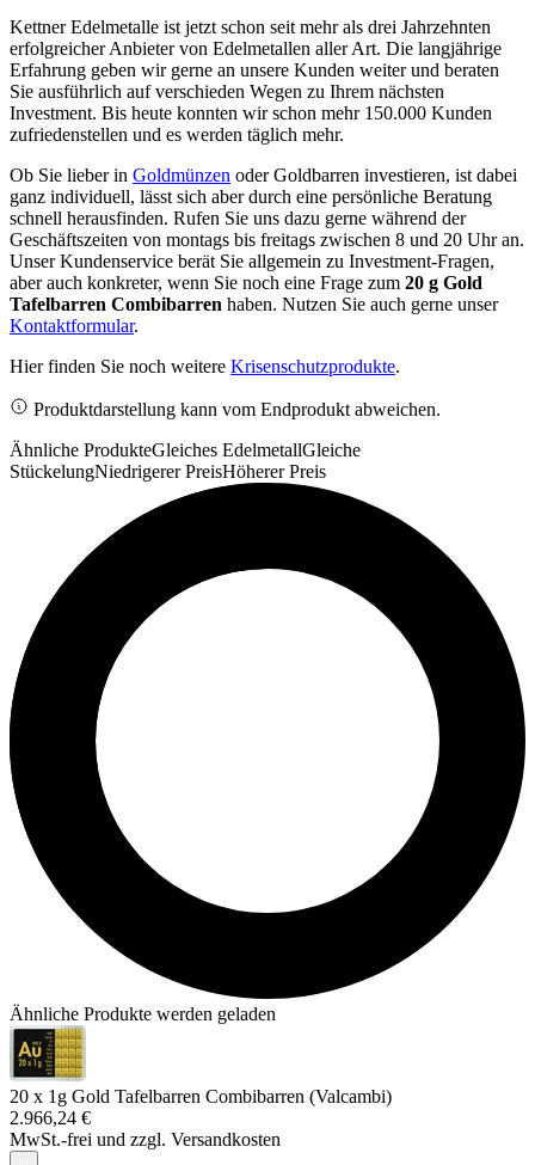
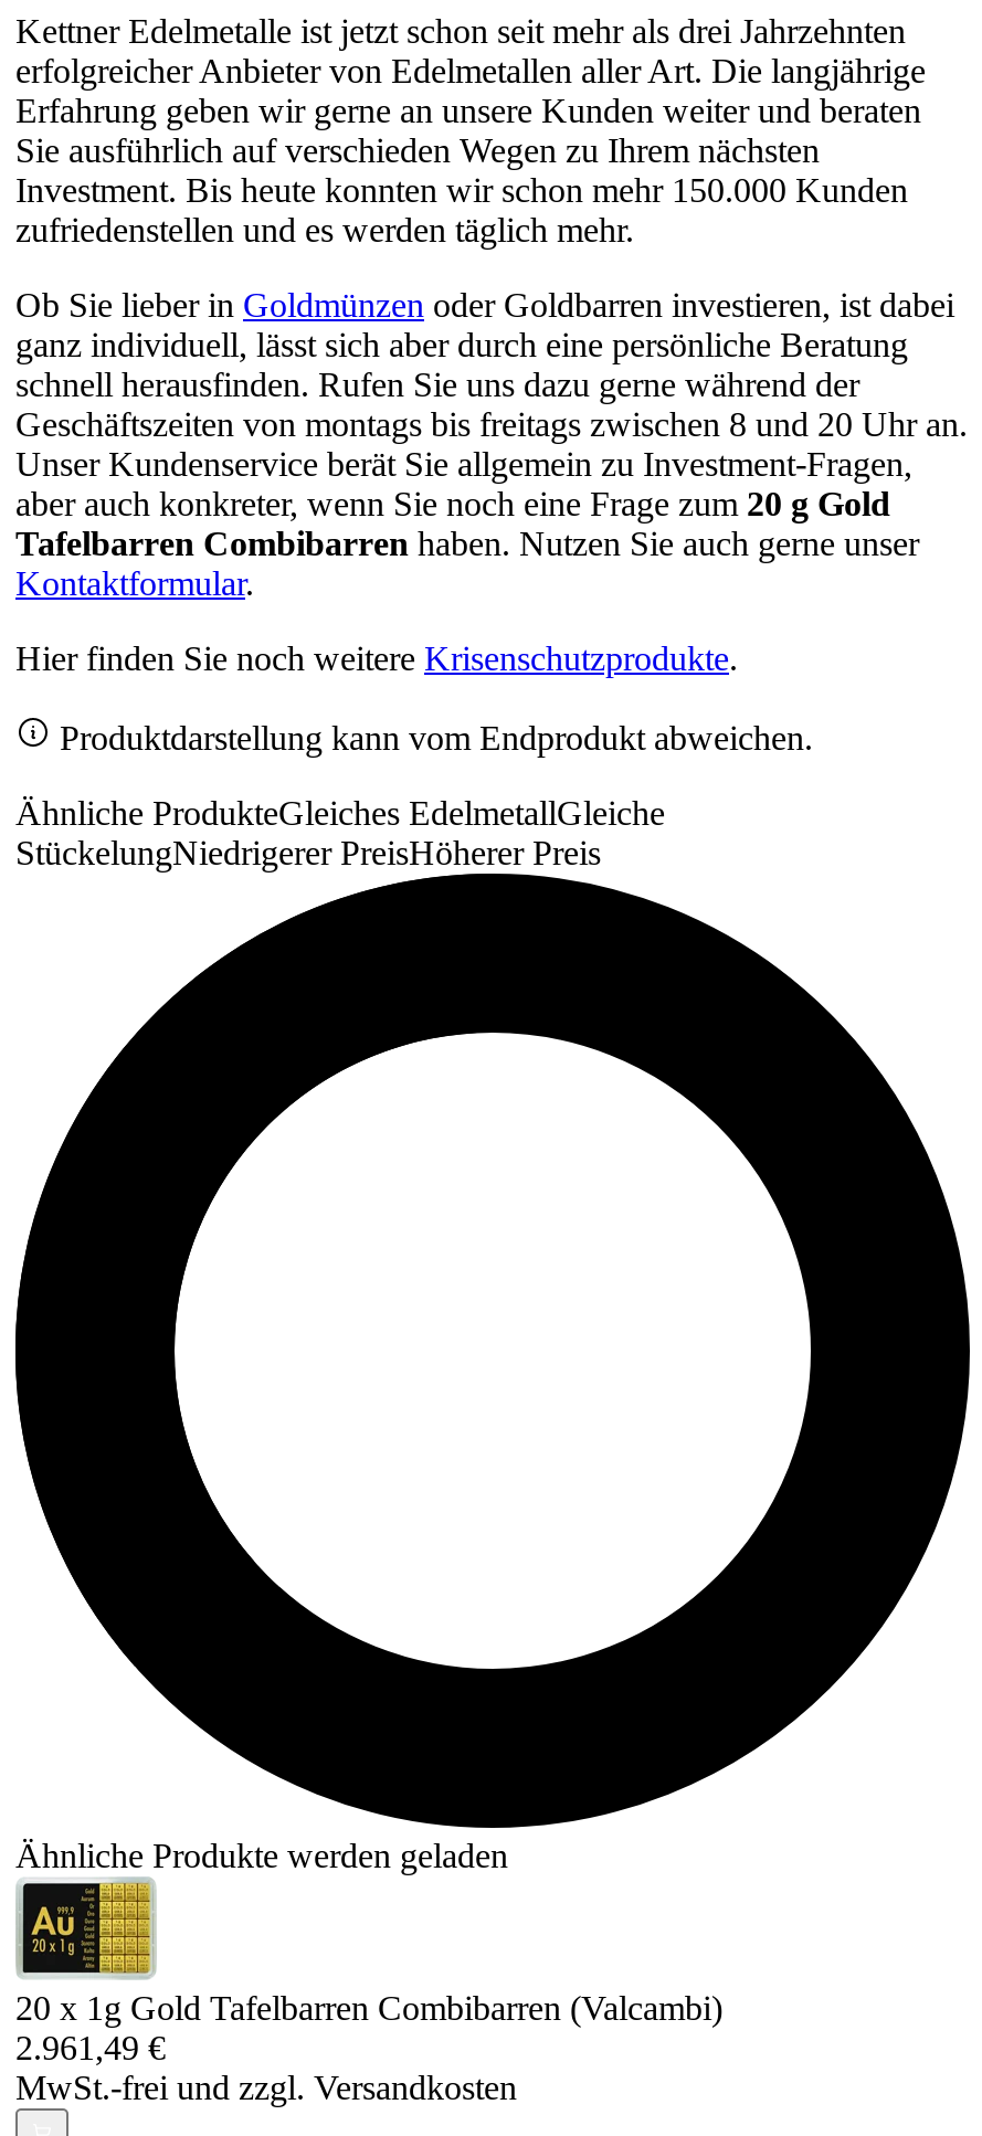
[10,1107,91,1128] 2.966,24 € -> [15,2030,166,2067] 2.961,49 €

